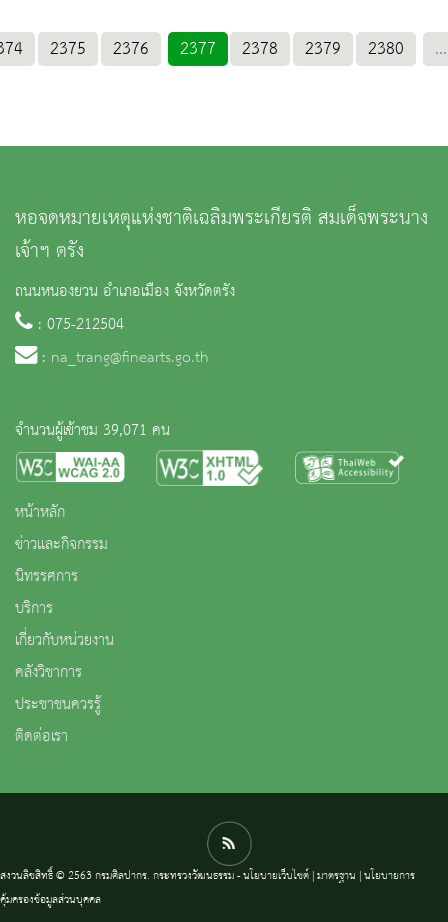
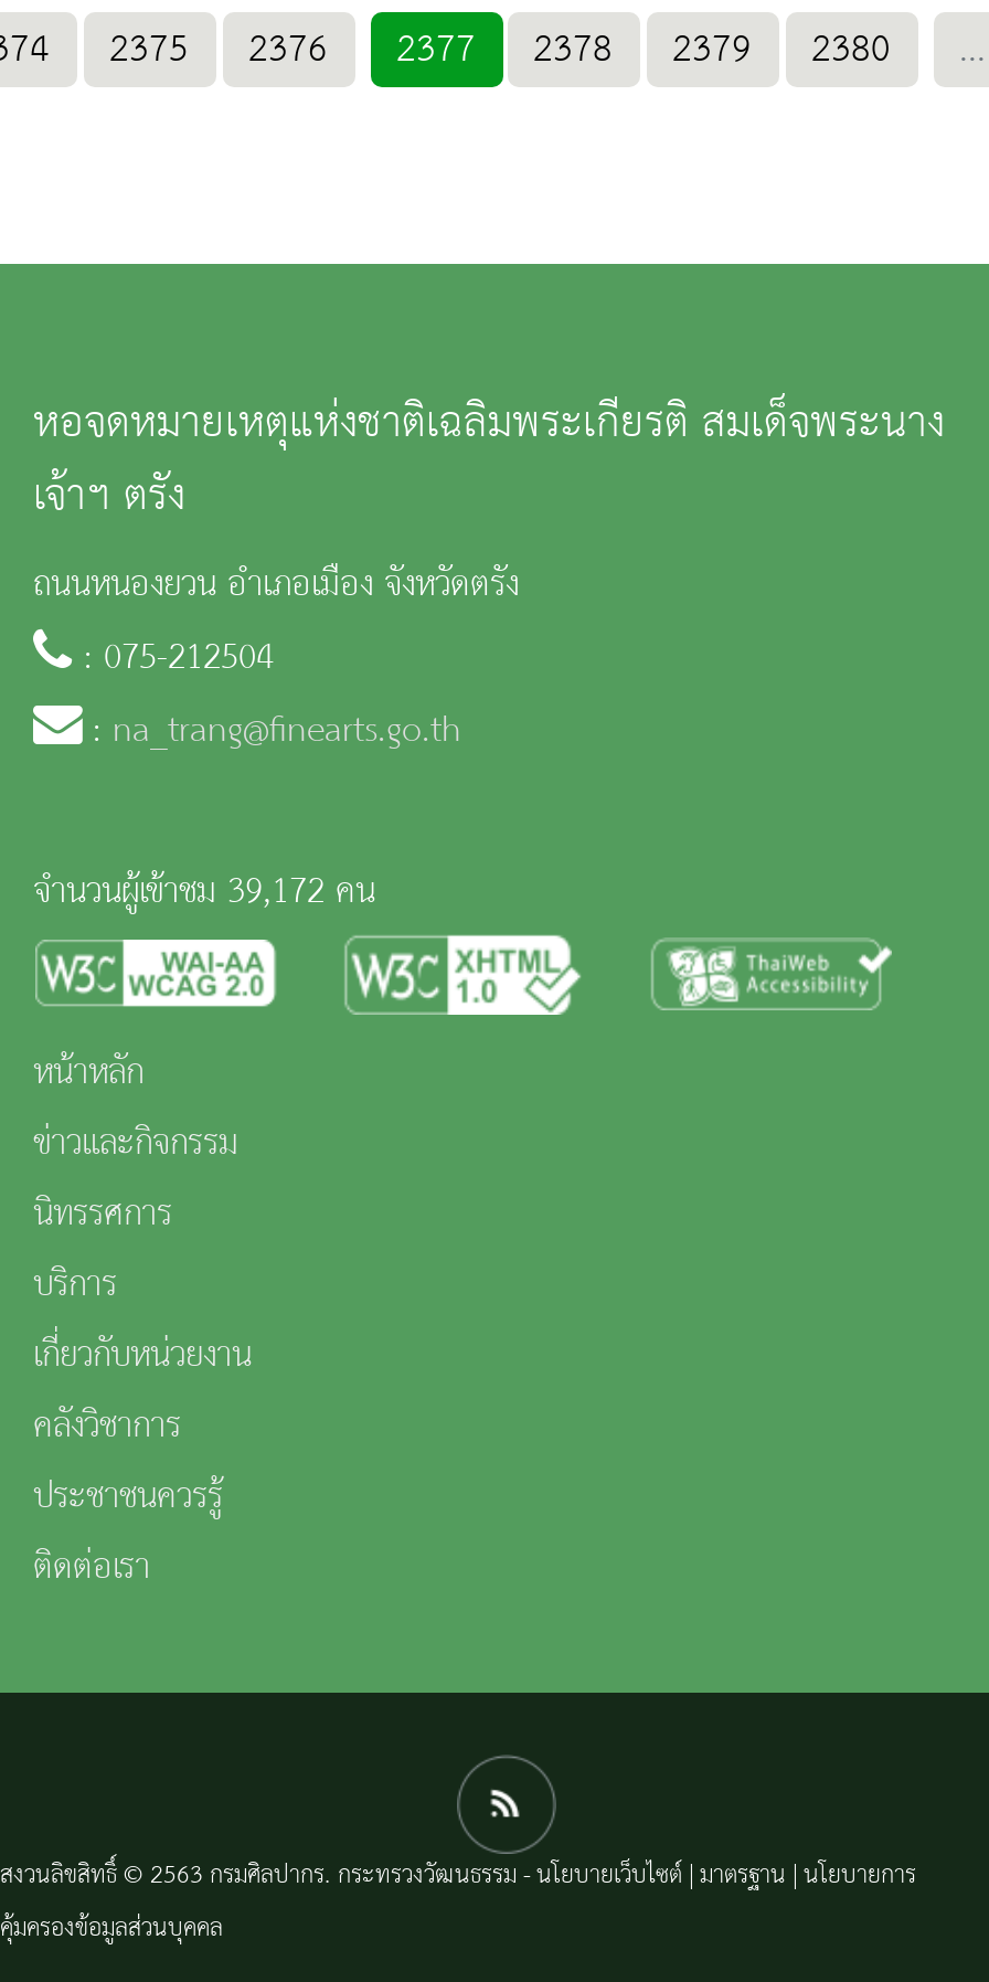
[15,416,170,446] จำนวนผู้เข้าชม 39,071 คน -> [33,861,375,927] จำนวนผู้เข้าชม 39,172 คน

